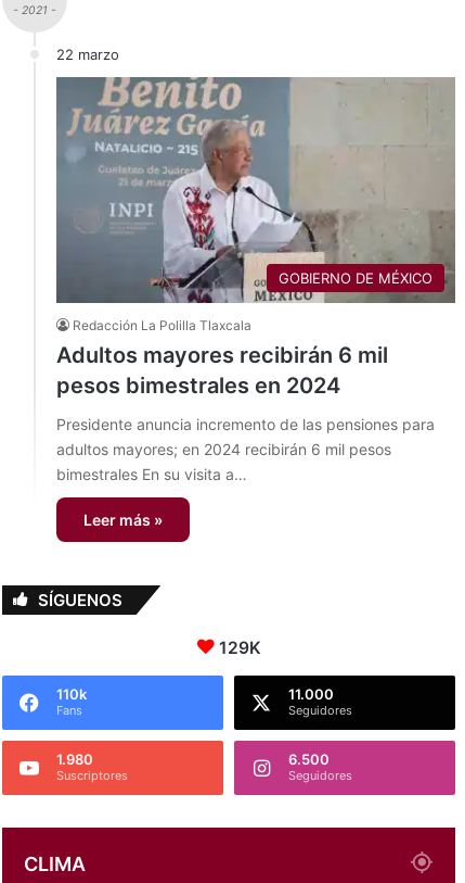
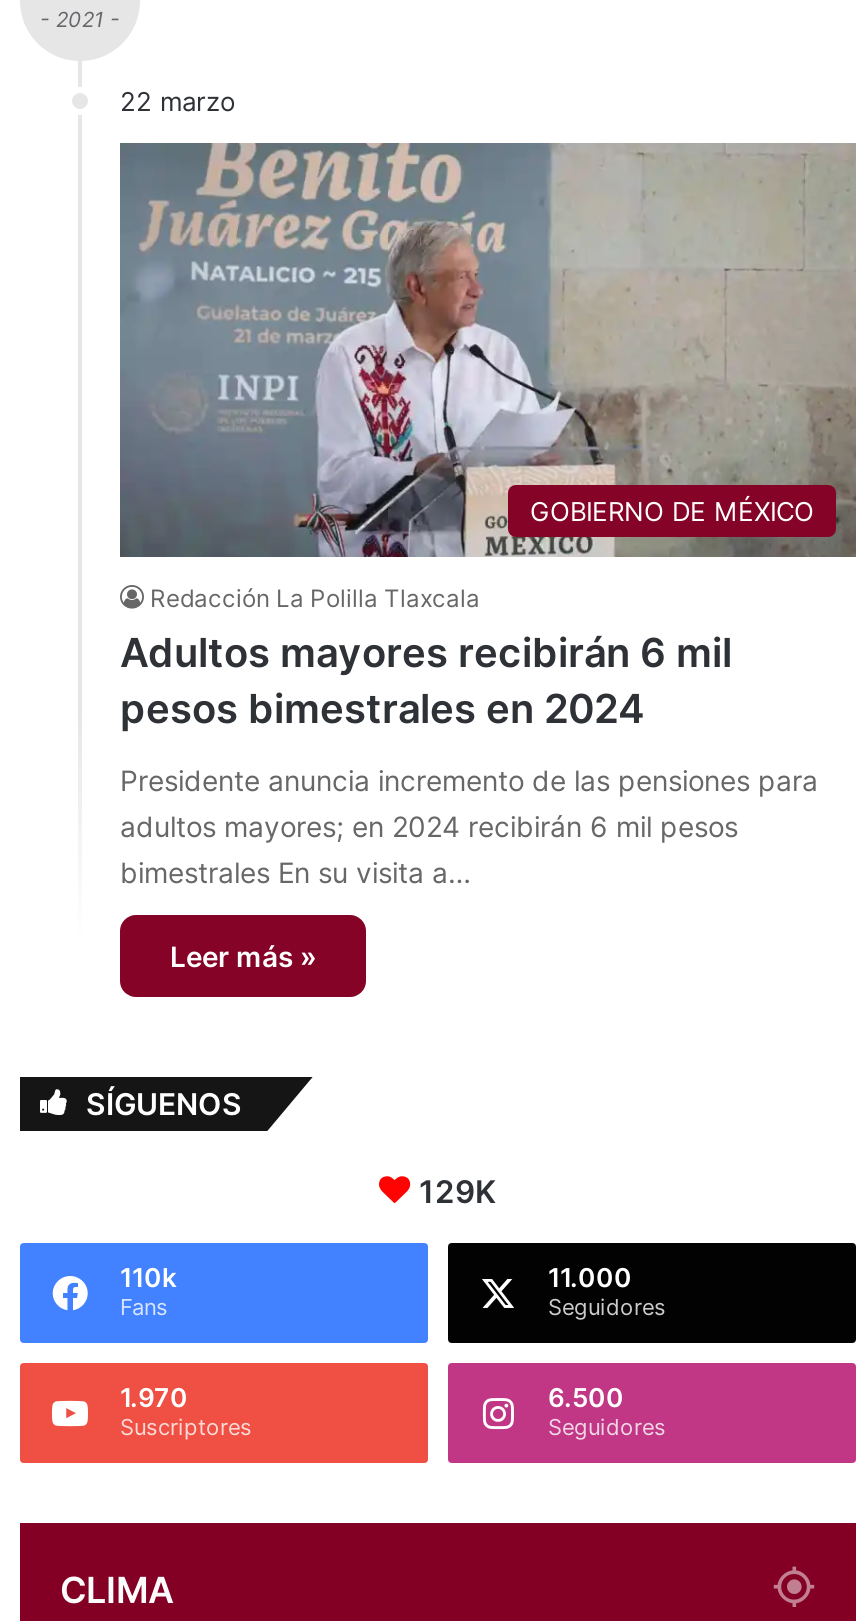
[56,750,93,768] 1.980 -> [120,1382,188,1414] 1.970

